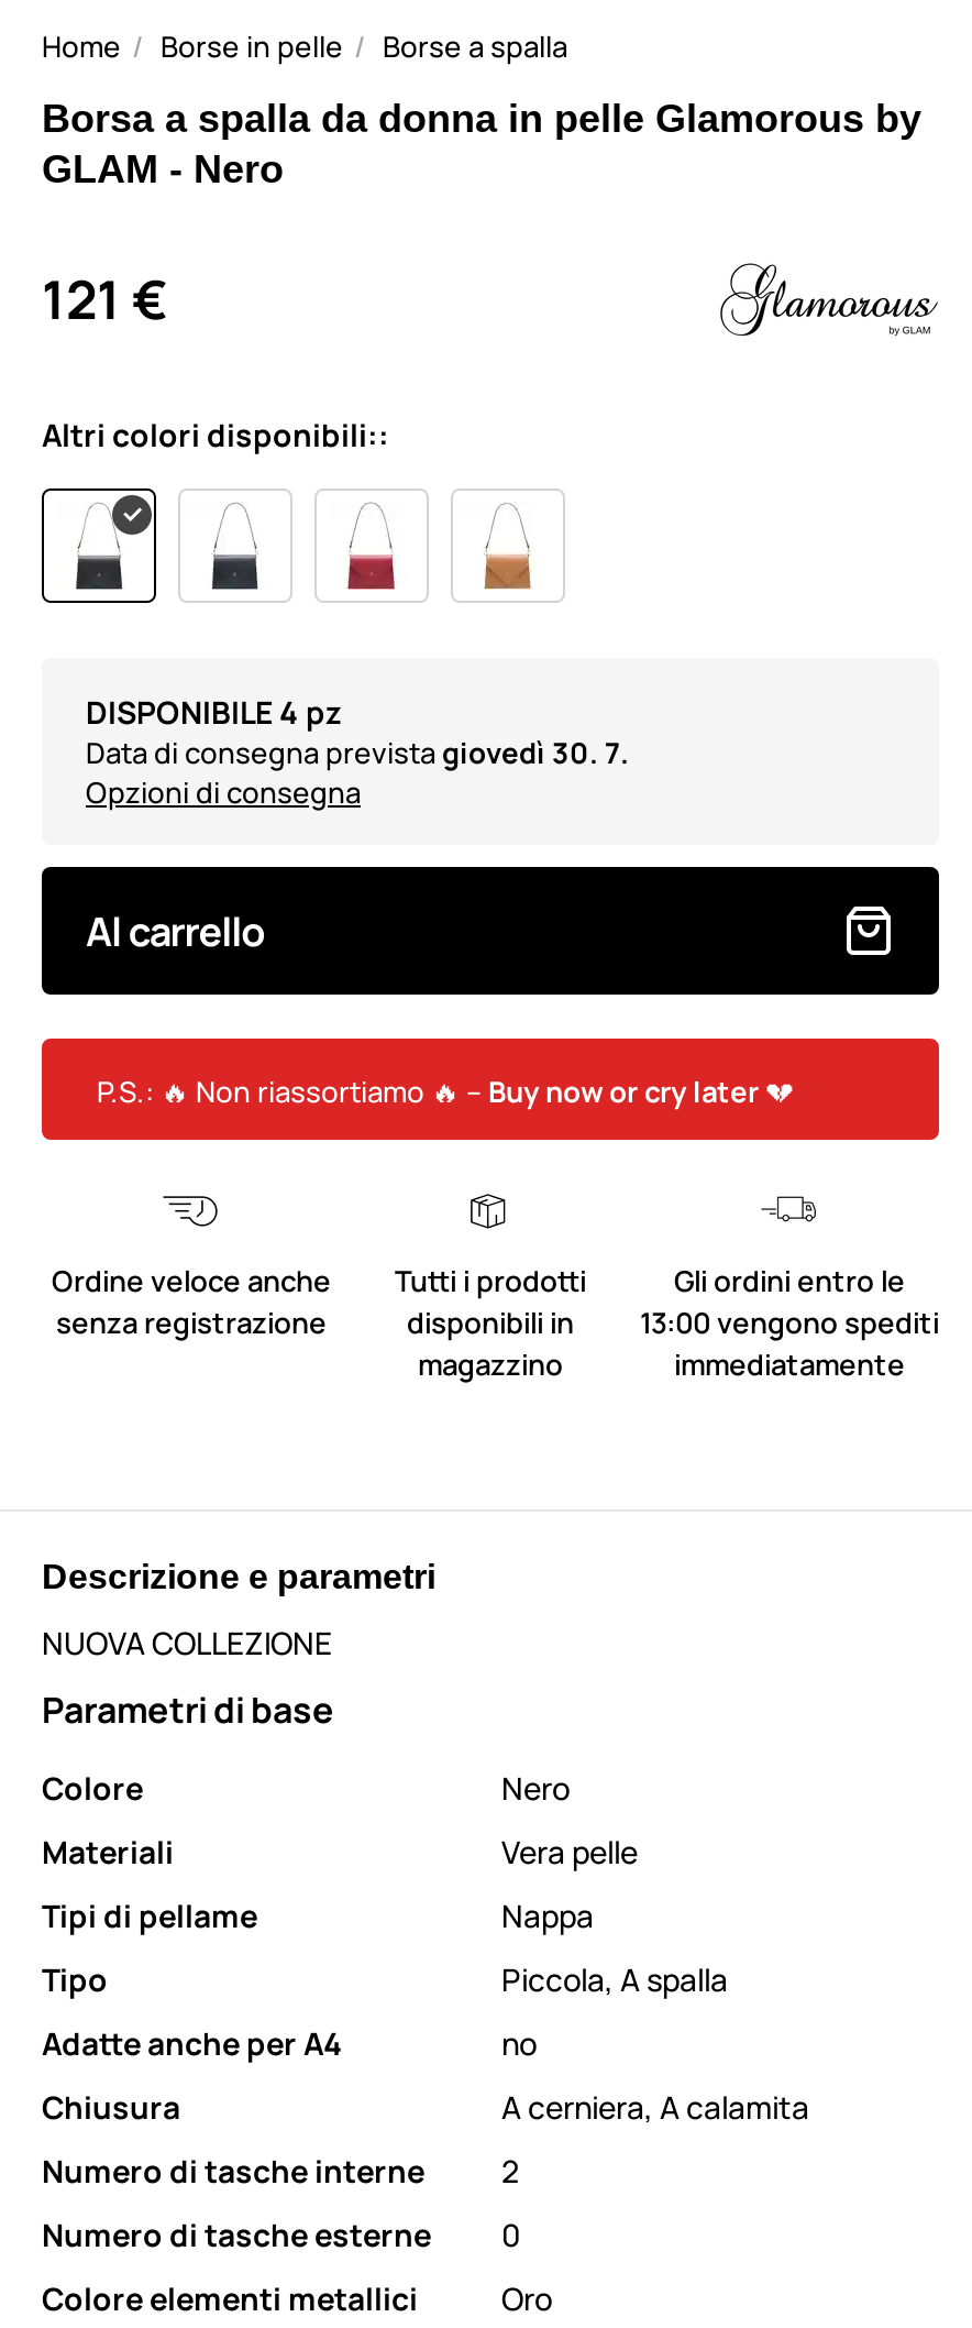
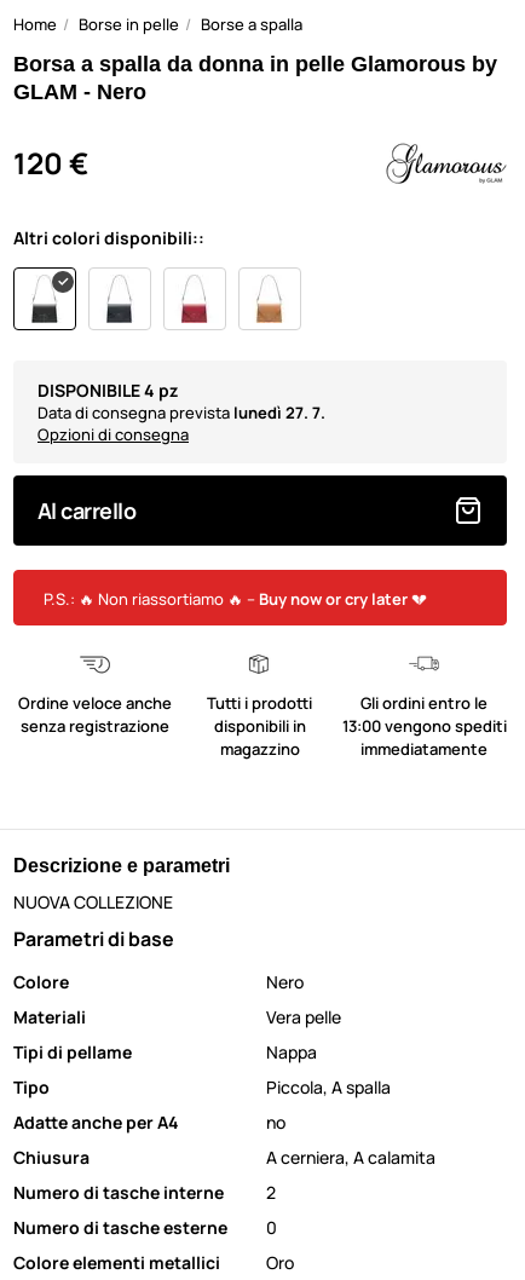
[42,263,167,335] 121 € -> [13,143,88,183] 120 €
[86,734,629,773] Data di consegna prevista giovedì 30. 7. -> [37,402,325,424] Data di consegna prevista lunedì 27. 7.

